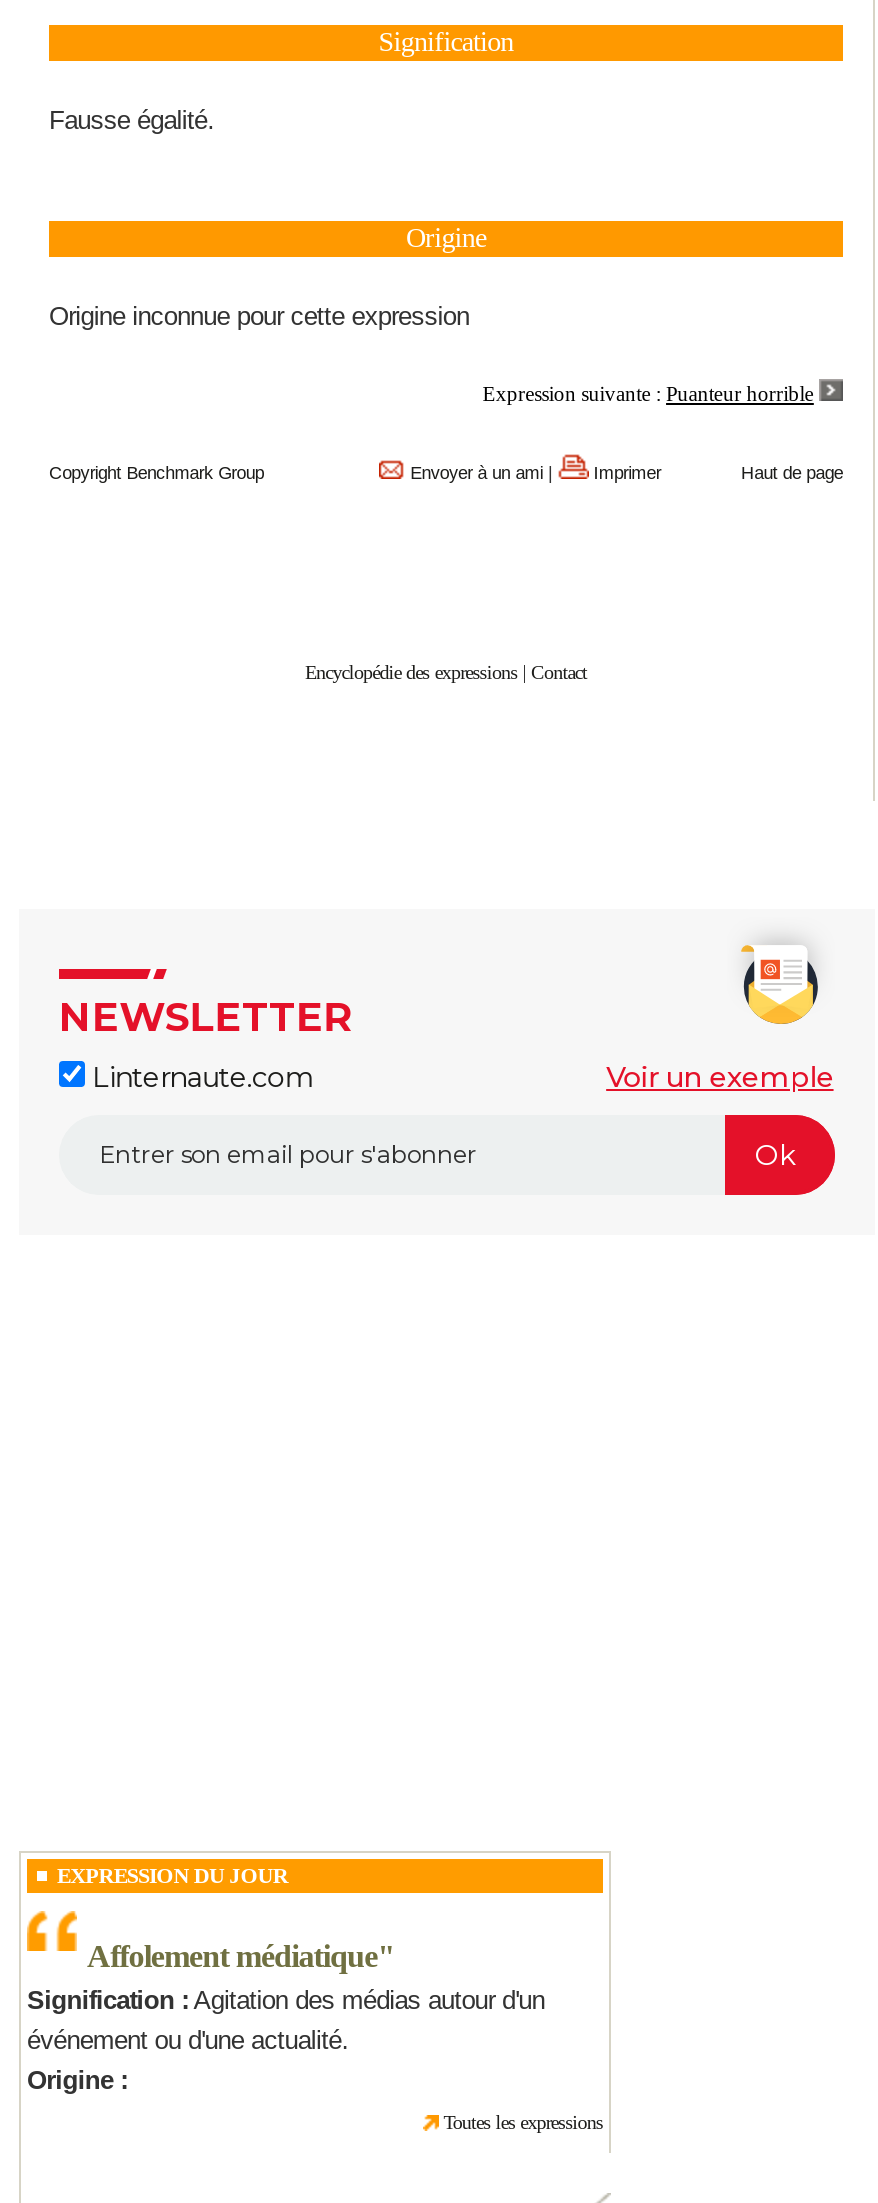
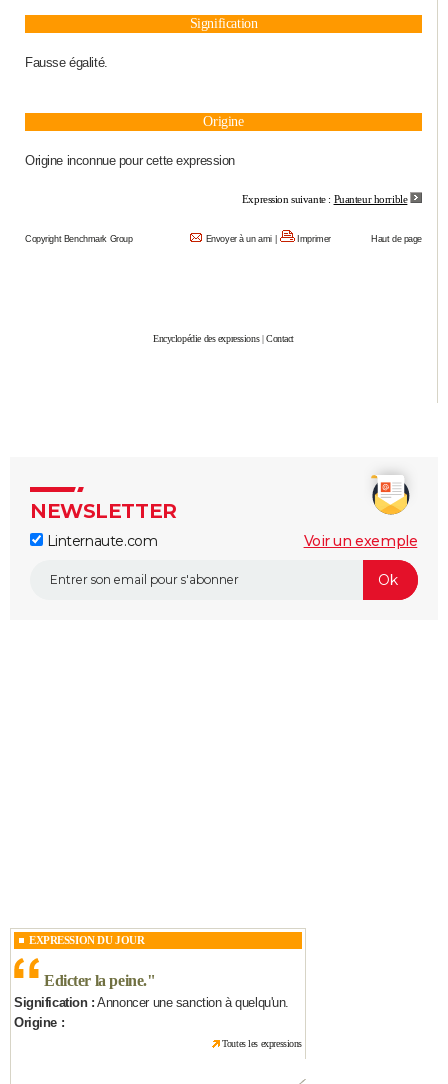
[27,1939,545,2055] Affolement médiatique" | Signification : Agitation des médias autour d'un | événement ou d'une actualité. -> [14,972,289,1010] Edicter la peine. " | Signification : Annoncer une sanction à quelqu'un.

